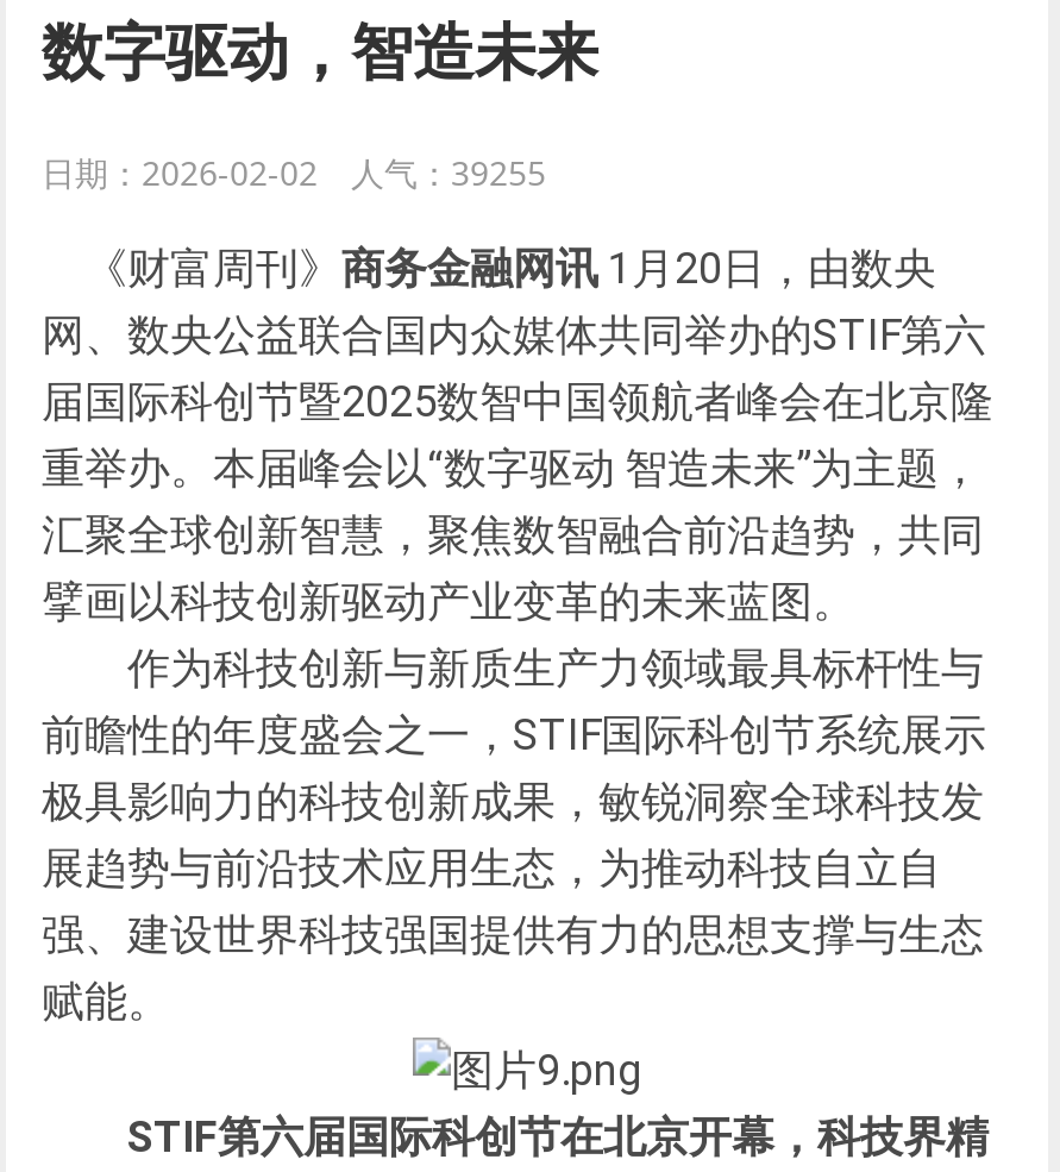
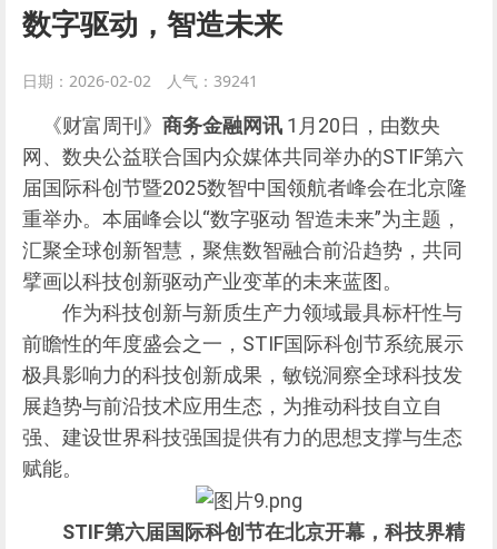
[42,150,546,195] 日期：2026-02-02 人气：39255 -> [22,70,258,91] 日期：2026-02-02 人气：39241

